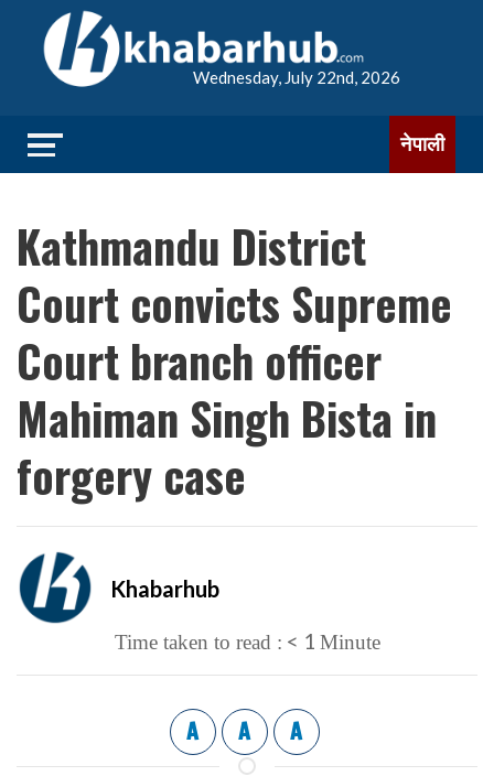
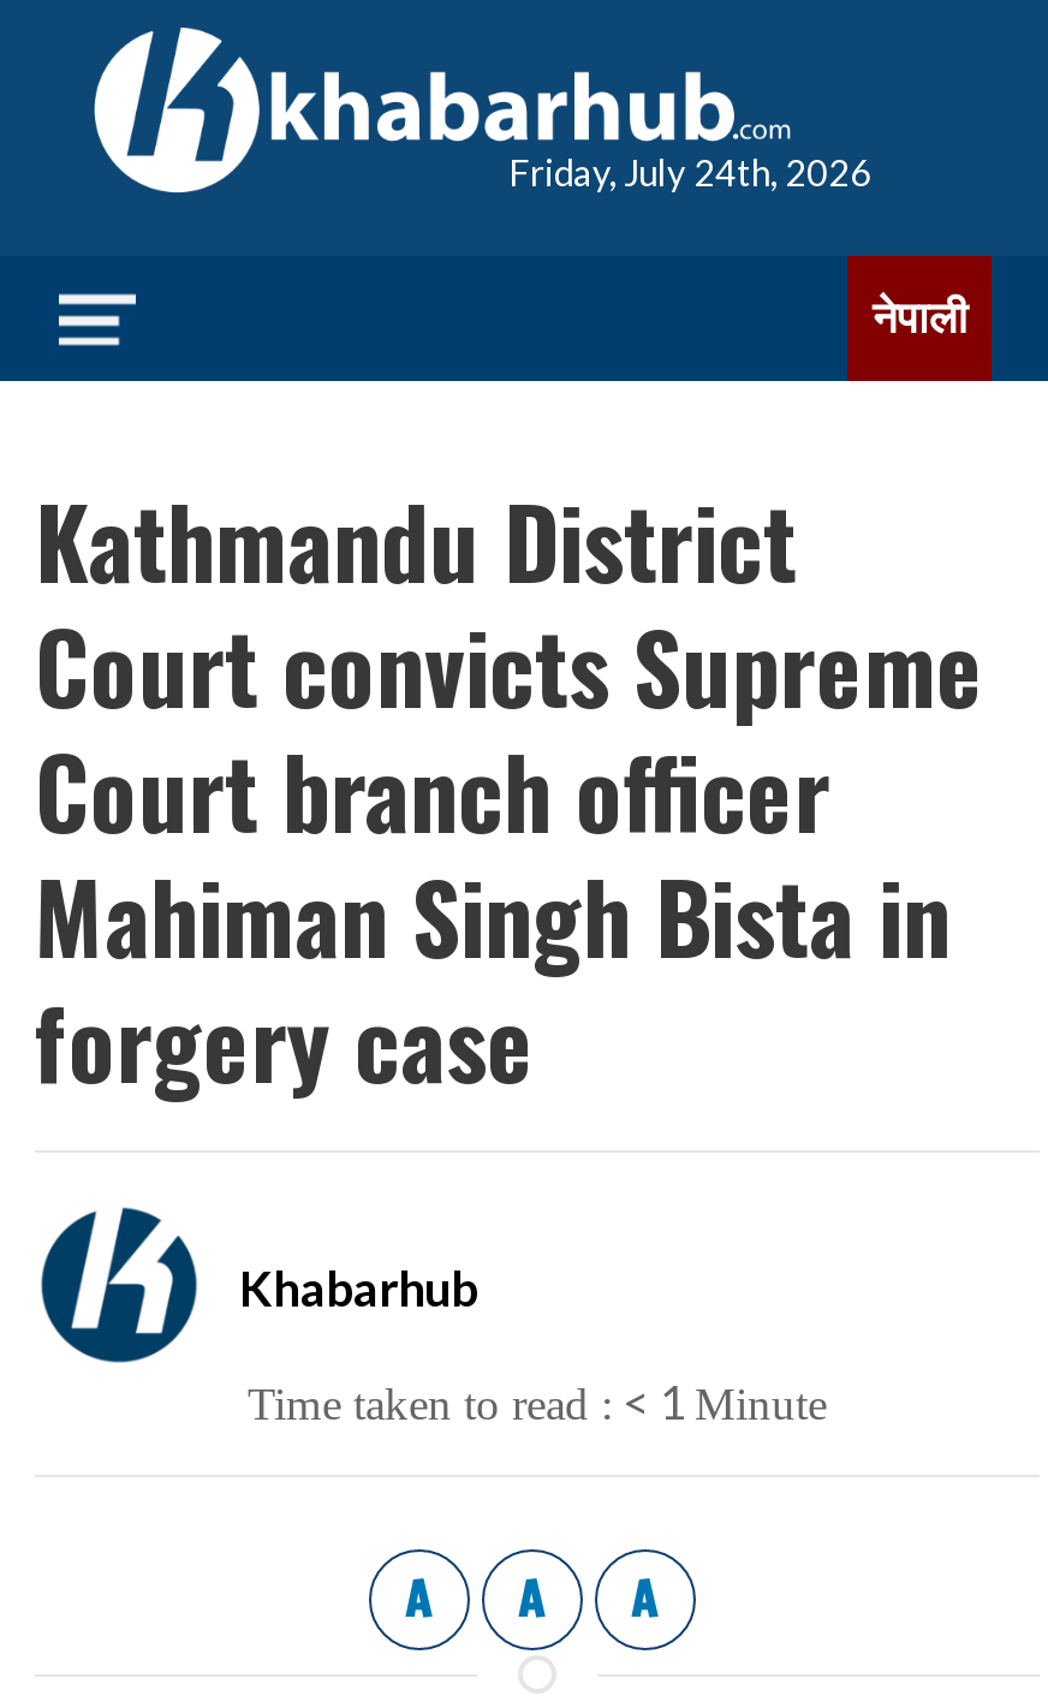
[193,67,400,87] Wednesday, July 22nd, 2026 -> [508,150,871,194] Friday, July 24th, 2026

